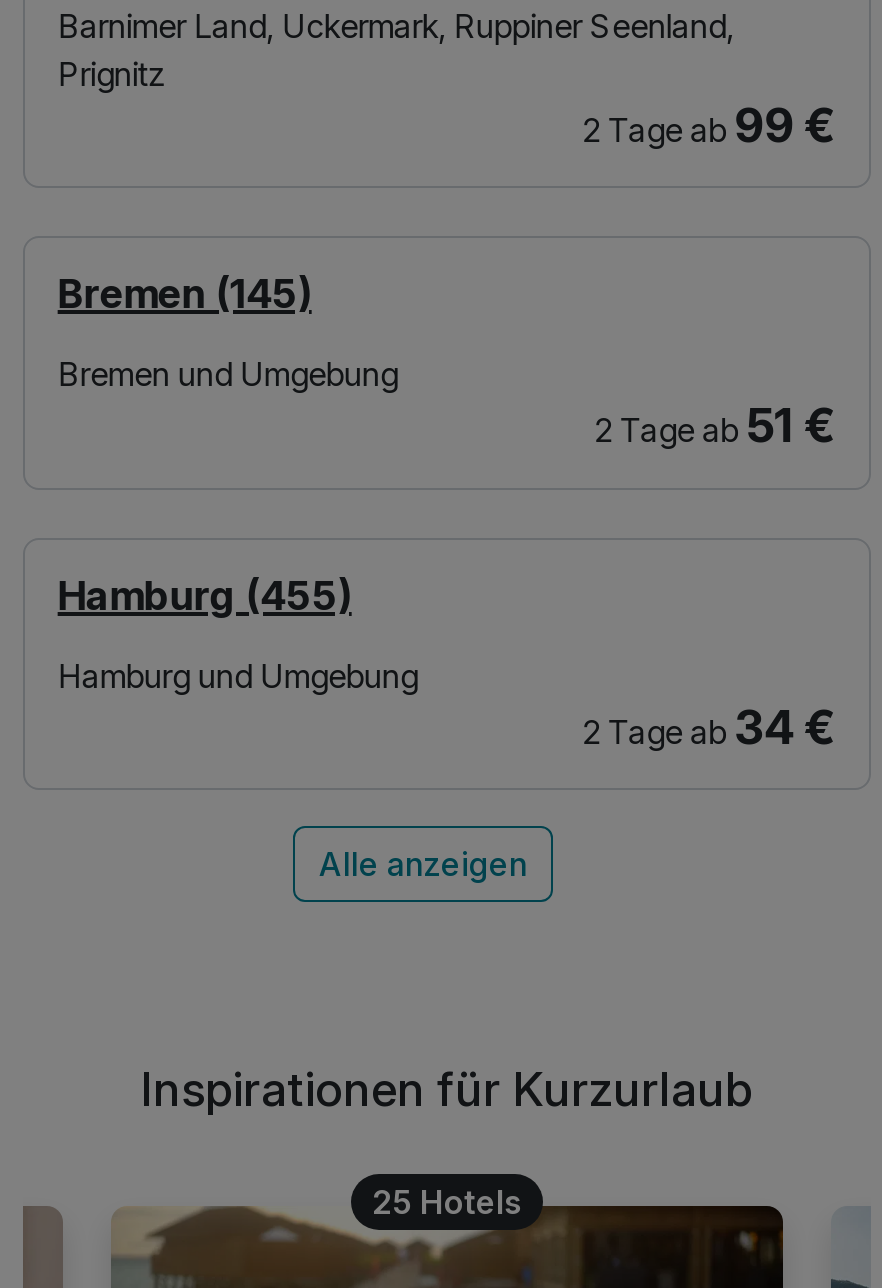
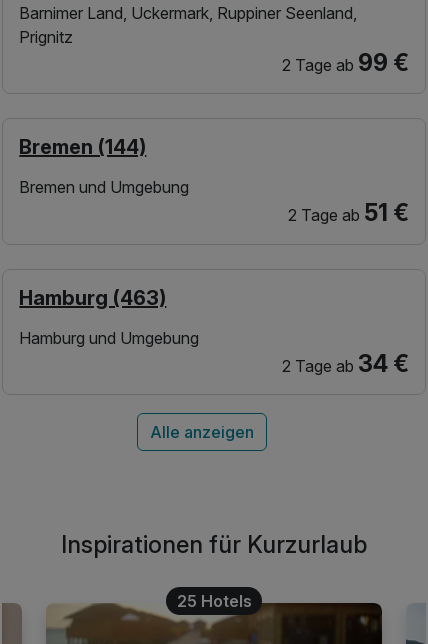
[58,271,312,319] Bremen (145) -> [19,135,146,159] Bremen (144)
[58,572,352,620] Hamburg (455) -> [19,286,166,310] Hamburg (463)

